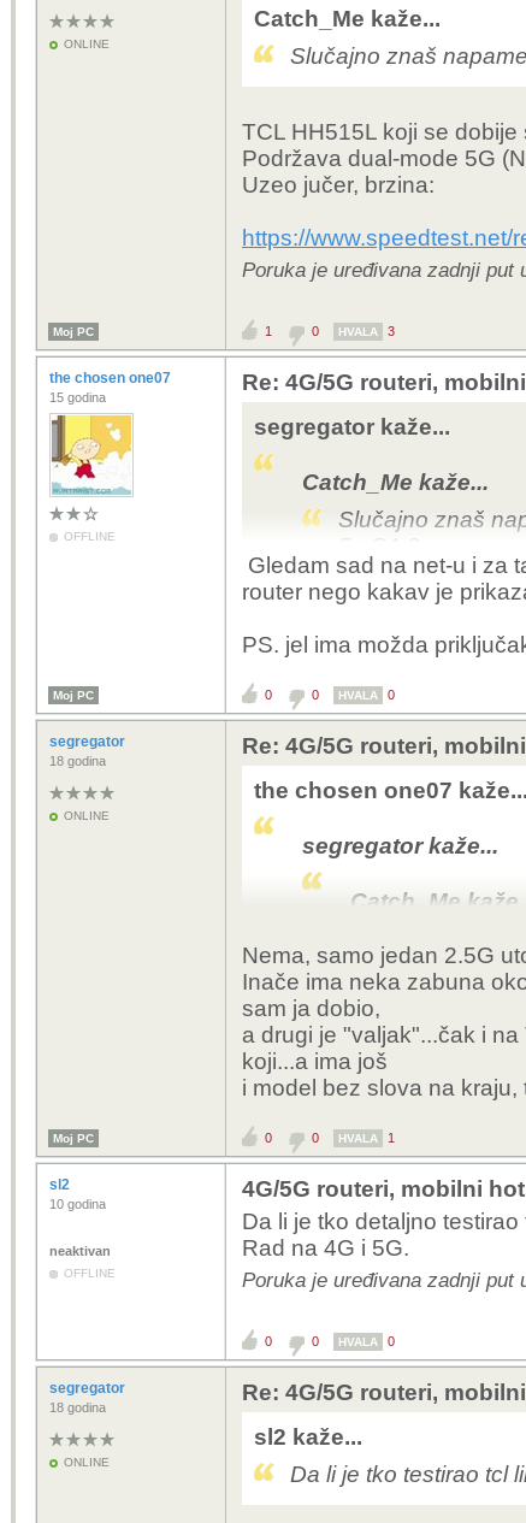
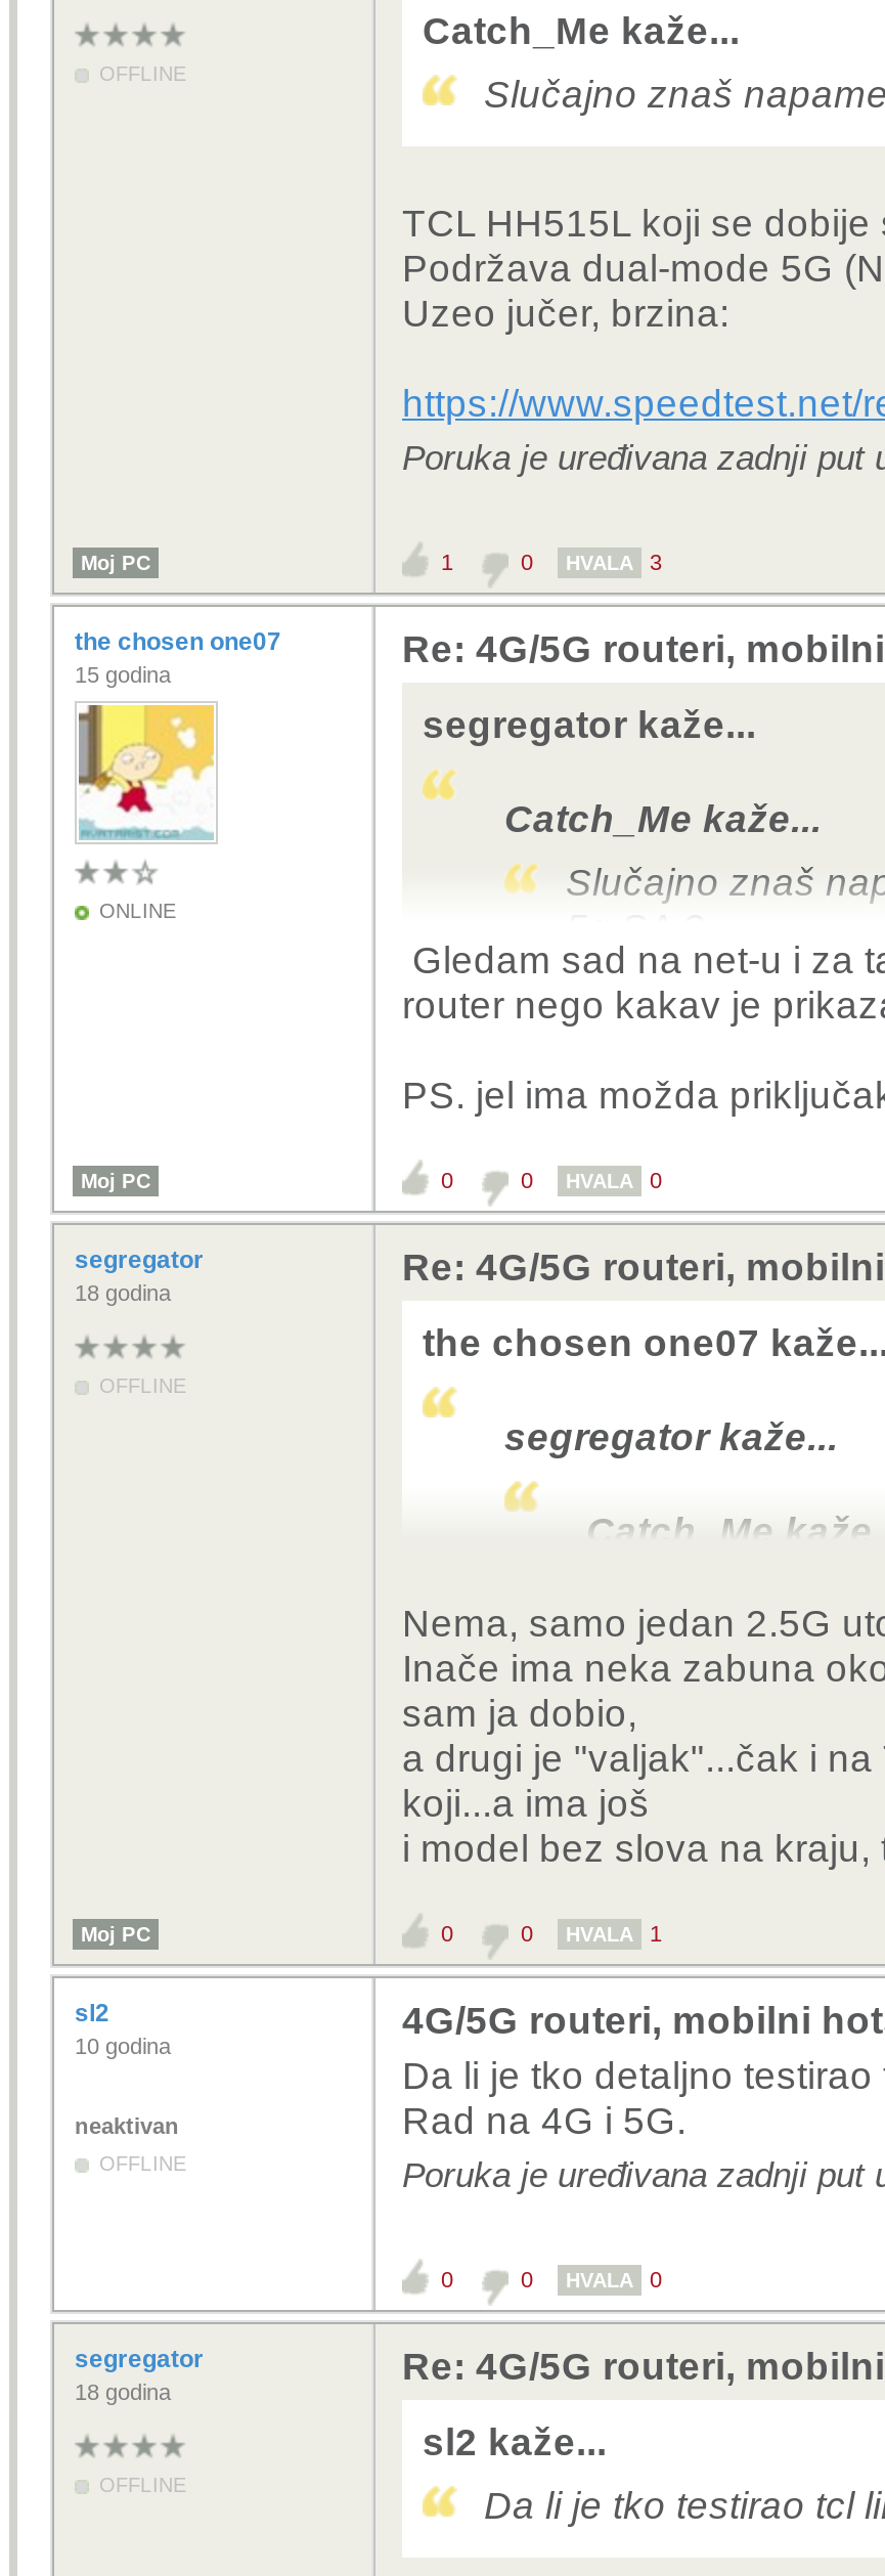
[64,37,110,51] ONLINE -> [99,62,187,85] OFFLINE
[64,530,116,543] OFFLINE -> [99,900,177,922] ONLINE
[64,809,110,822] ONLINE -> [99,1374,187,1397] OFFLINE
[64,1456,110,1469] ONLINE -> [99,2474,187,2496] OFFLINE

